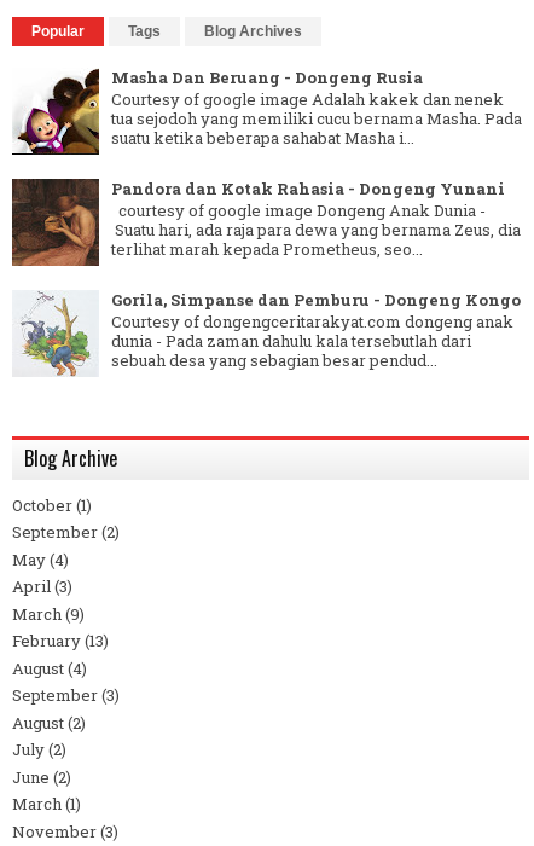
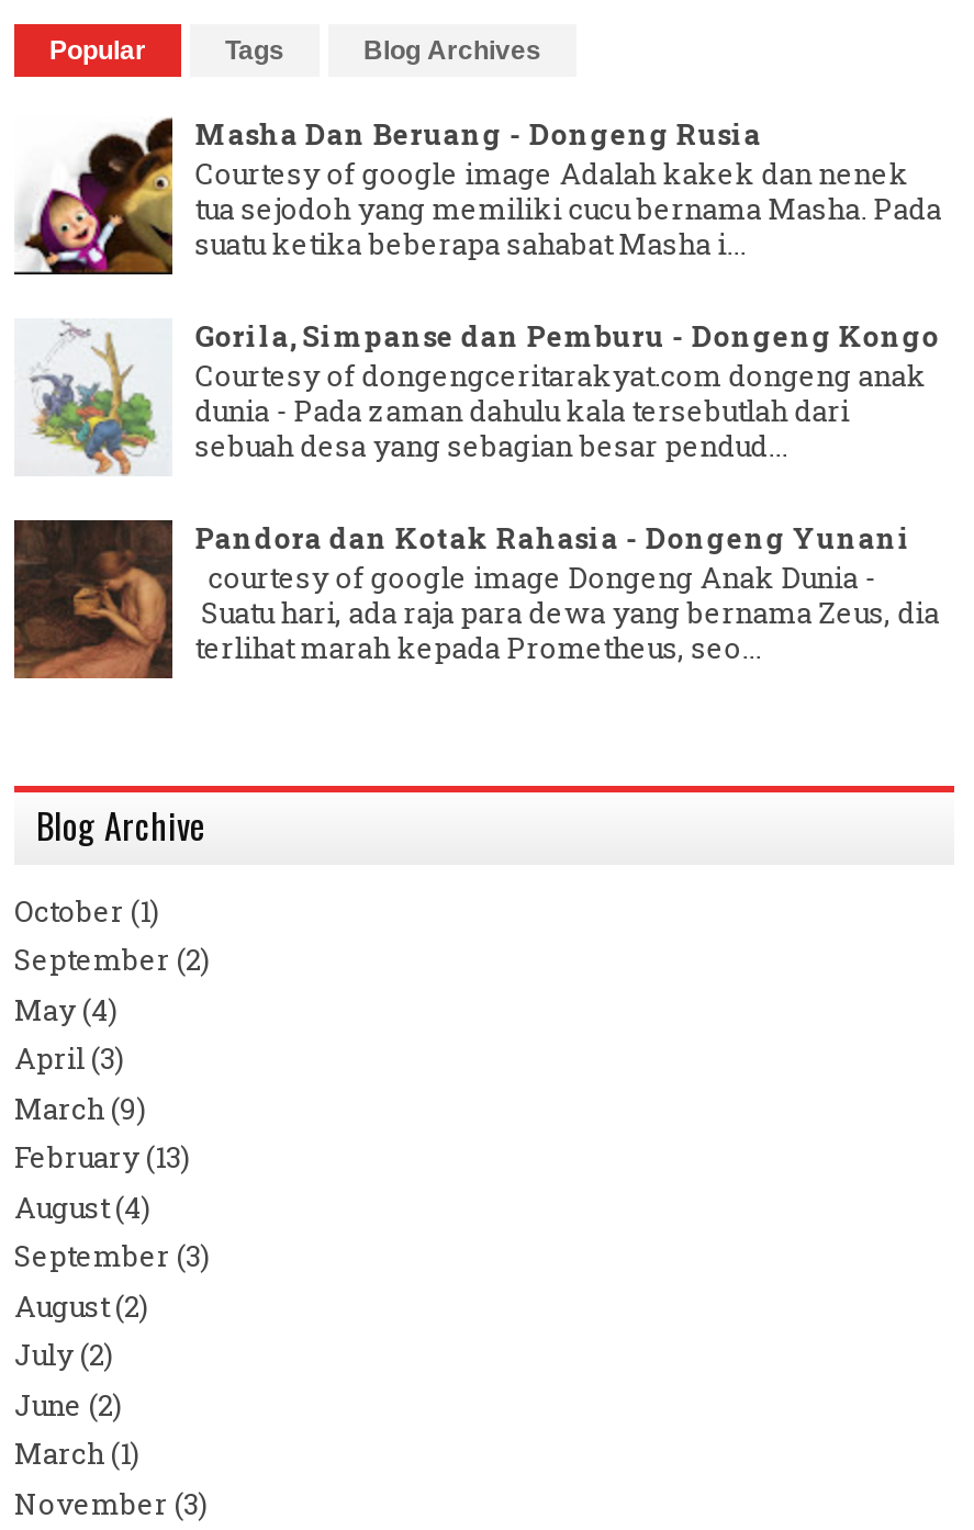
moved [11,177,521,267] -> [12,517,939,680]: [image] | Pandora dan Kotak Rahasia - Dongeng Yunani | courtesy of google image Dongeng Anak Dunia - | Suatu hari, ada raja para dewa yang bernama Zeus, dia | terlihat marah kepada Prometheus, seo...
moved [12,288,521,376] -> [19,315,939,476]: [image] | Gorila, Simpanse dan Pemburu - Dongeng Kongo | Courtesy of dongengceritarakyat.com dongeng anak | dunia - Pada zaman dahulu kala tersebutlah dari | sebuah desa yang sebagian besar pendud...

